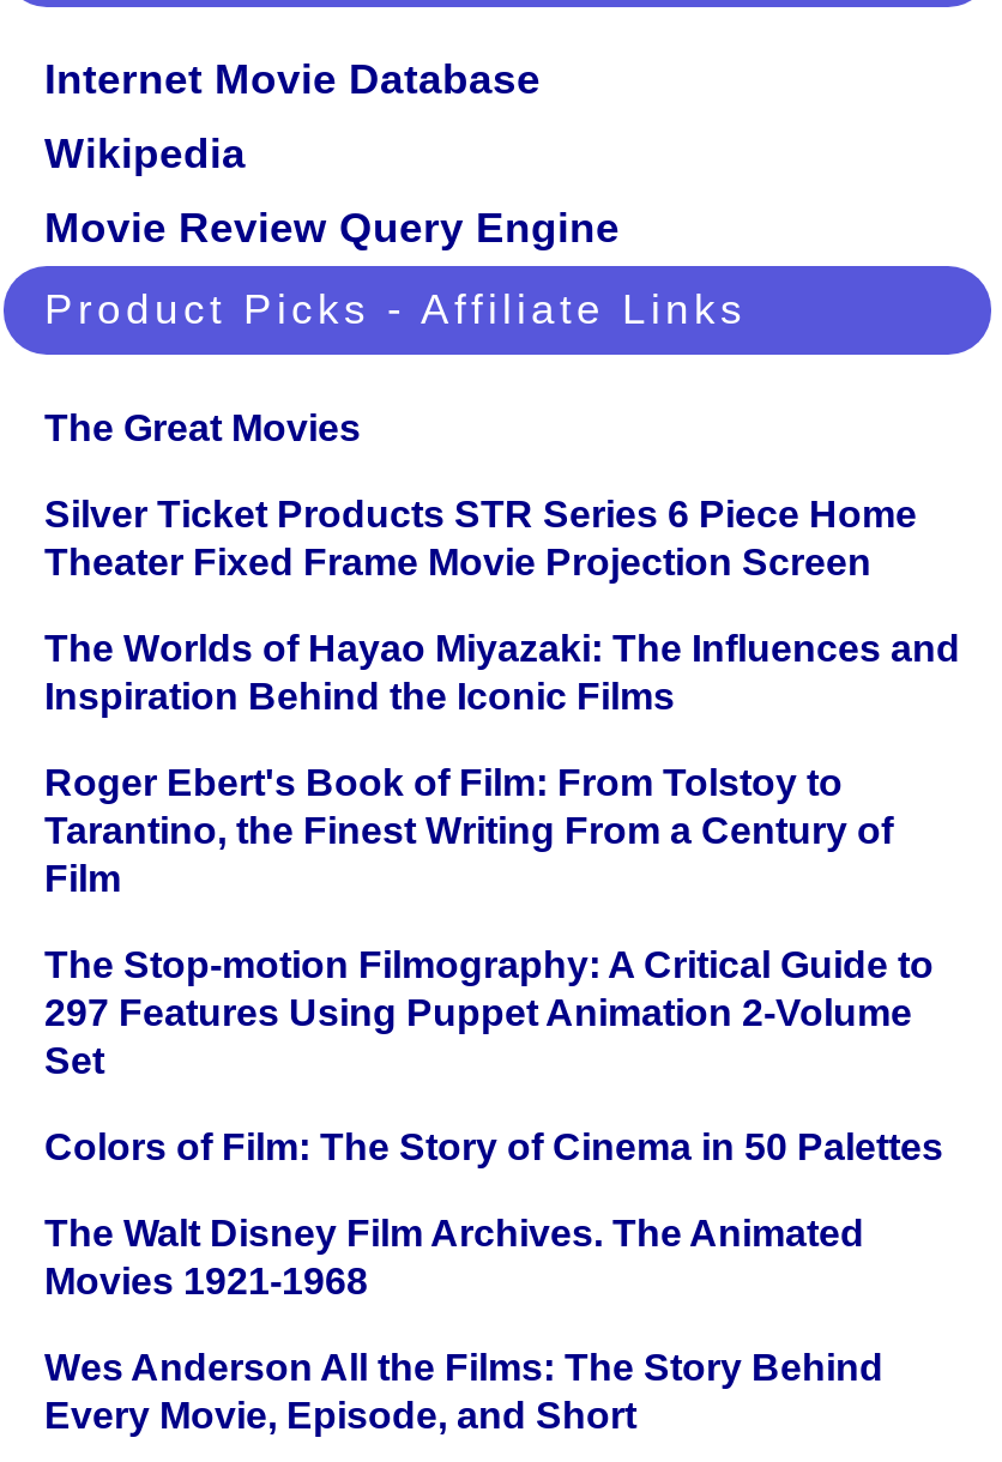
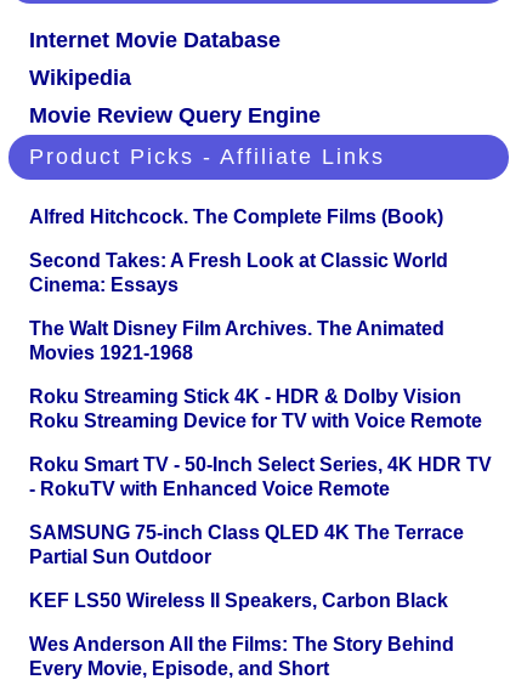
[44,408,960,1168] The Great Movies | Silver Ticket Products STR Series 6 Piece Home | Theater Fixed Frame Movie Projection Screen | The Worlds of Hayao Miyazaki: The Influences and | Inspiration Behind the Iconic Films | Roger Ebert's Book of Film: From Tolstoy to | Tarantino, the Finest Writing From a Century of | Film | The Stop-motion Filmography: A Critical Guide to | 297 Features Using Puppet Animation 2-Volume | Set | Colors of Film: The Story of Cinema in 50 Palettes -> [29,207,448,295] Alfred Hitchcock. The Complete Films (Book) | Second Takes: A Fresh Look at Classic World | Cinema: Essays
moved [44,1213,864,1302] -> [29,319,444,363]: The Walt Disney Film Archives. The Animated | Movies 1921-1968
none -> [29,387,492,611] Roku Streaming Stick 4K - HDR & Dolby Vision | Roku Streaming Device for TV with Voice Remote | Roku Smart TV - 50-Inch Select Series, 4K HDR TV | - RokuTV with Enhanced Voice Remote | SAMSUNG 75-inch Class QLED 4K The Terrace | Partial Sun Outdoor | KEF LS50 Wireless II Speakers, Carbon Black

